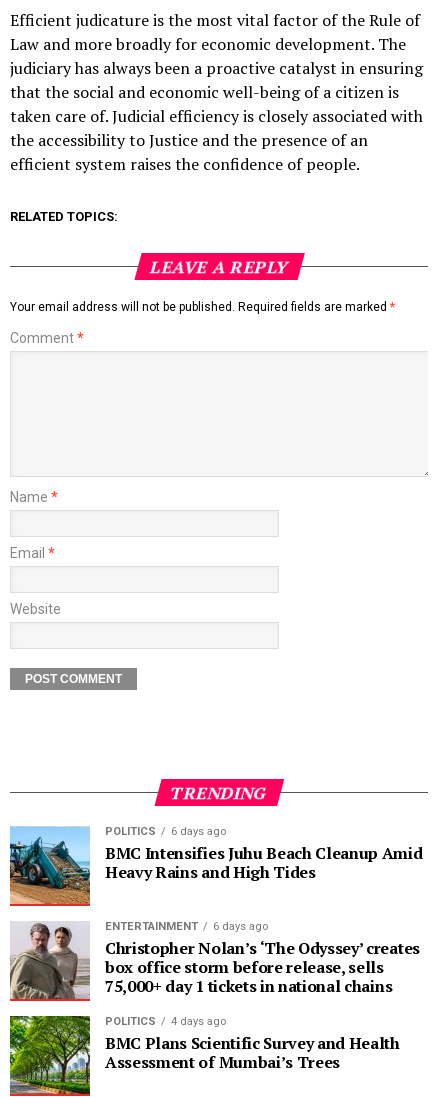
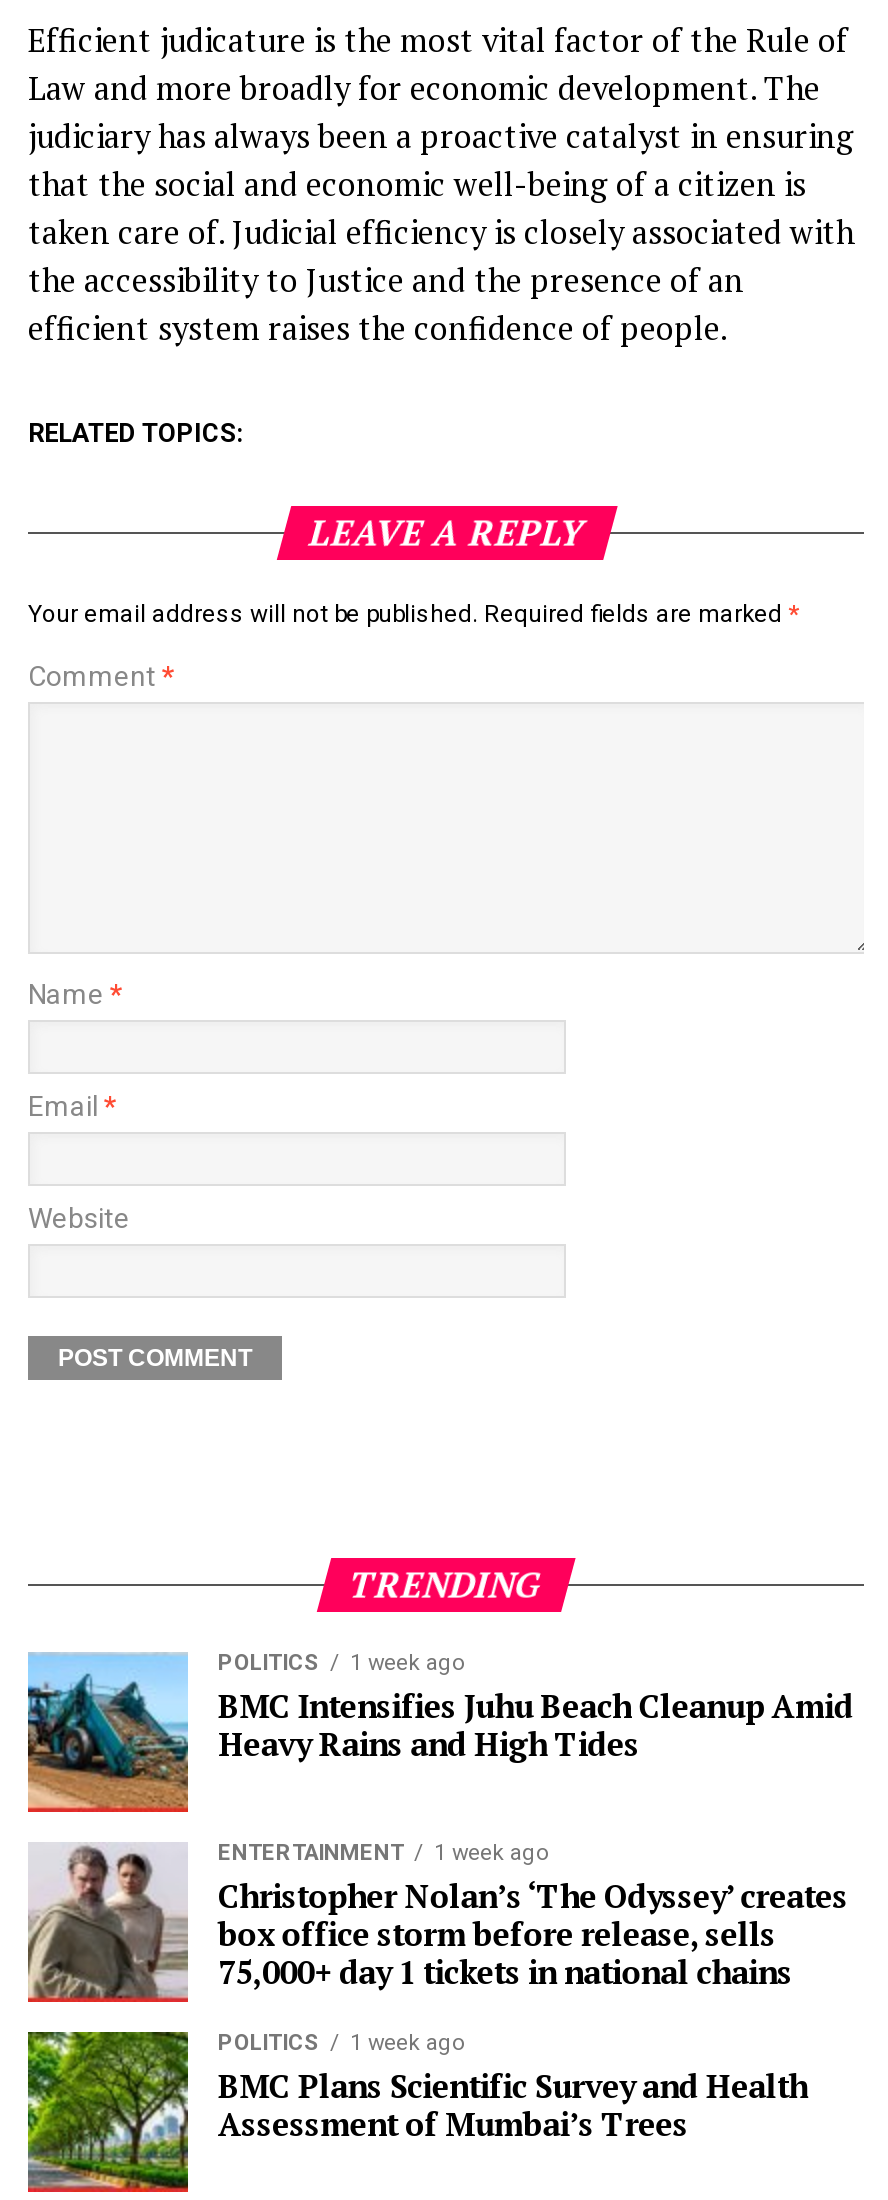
[105,825,226,838] POLITICS 6 days ago -> [218,1651,464,1677] POLITICS 1 week ago
[105,920,268,933] ENTERTAINMENT 6 days ago -> [218,1841,548,1867] ENTERTAINMENT 1 week ago
[105,1015,226,1028] POLITICS 4 days ago -> [218,2031,464,2057] POLITICS 1 week ago

